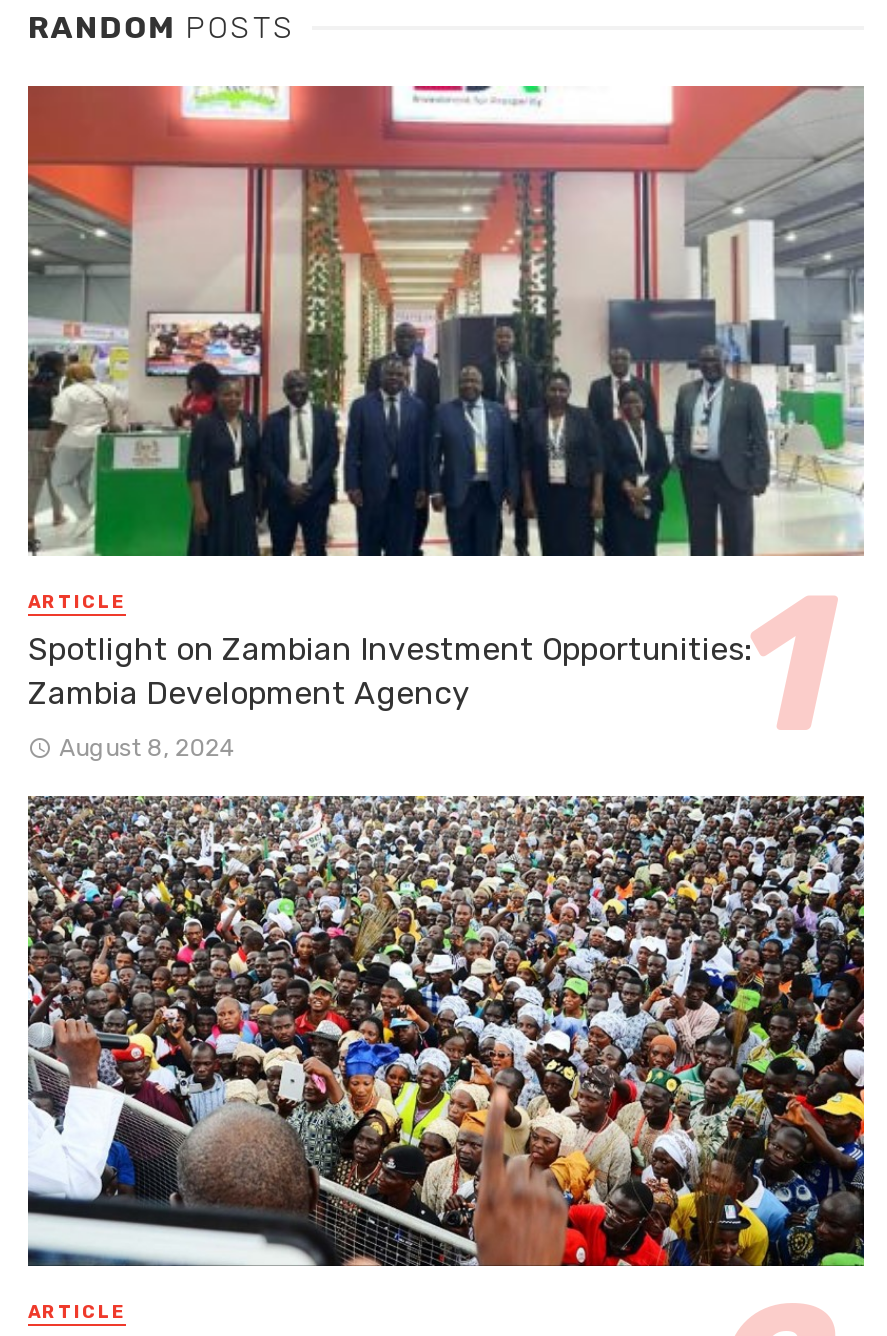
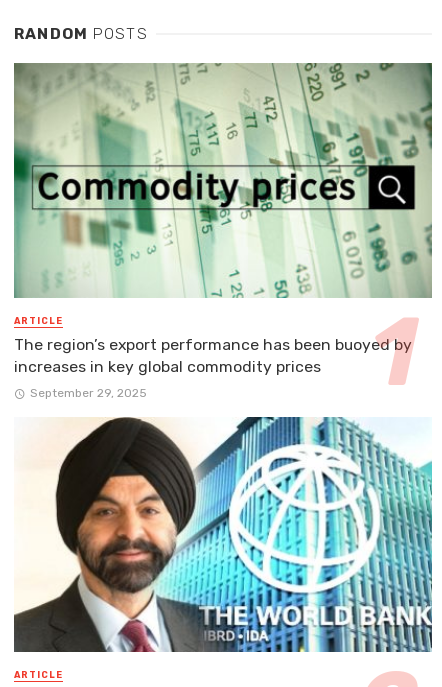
[26,85,864,713] [image] | Spotlight on Zambian Investment Opportunities: | Zambia Development Agency -> [13,62,433,376] [image] | The region’s export performance has been buoyed by | increases in key global commodity prices
[59,733,235,761] August 8, 2024 -> [30,386,147,400] September 29, 2025
[26,793,866,1267] [image] -> [13,416,433,653] [image]

